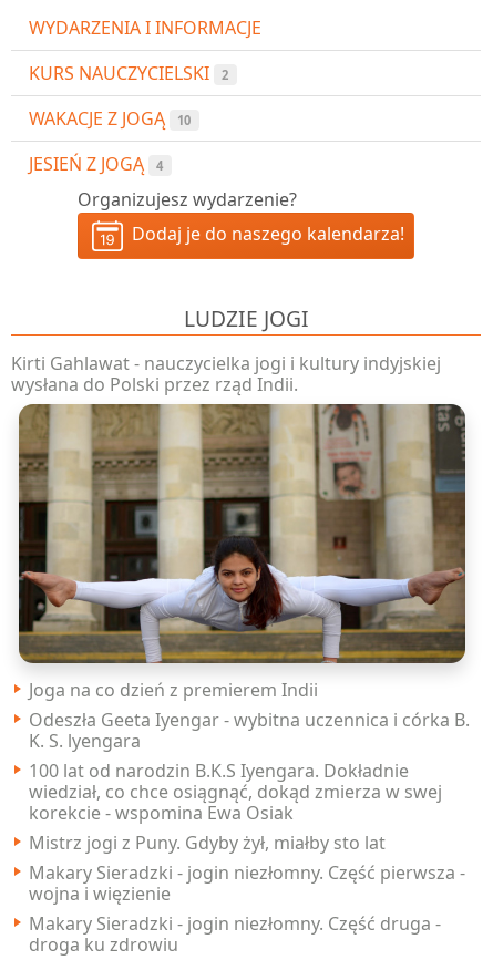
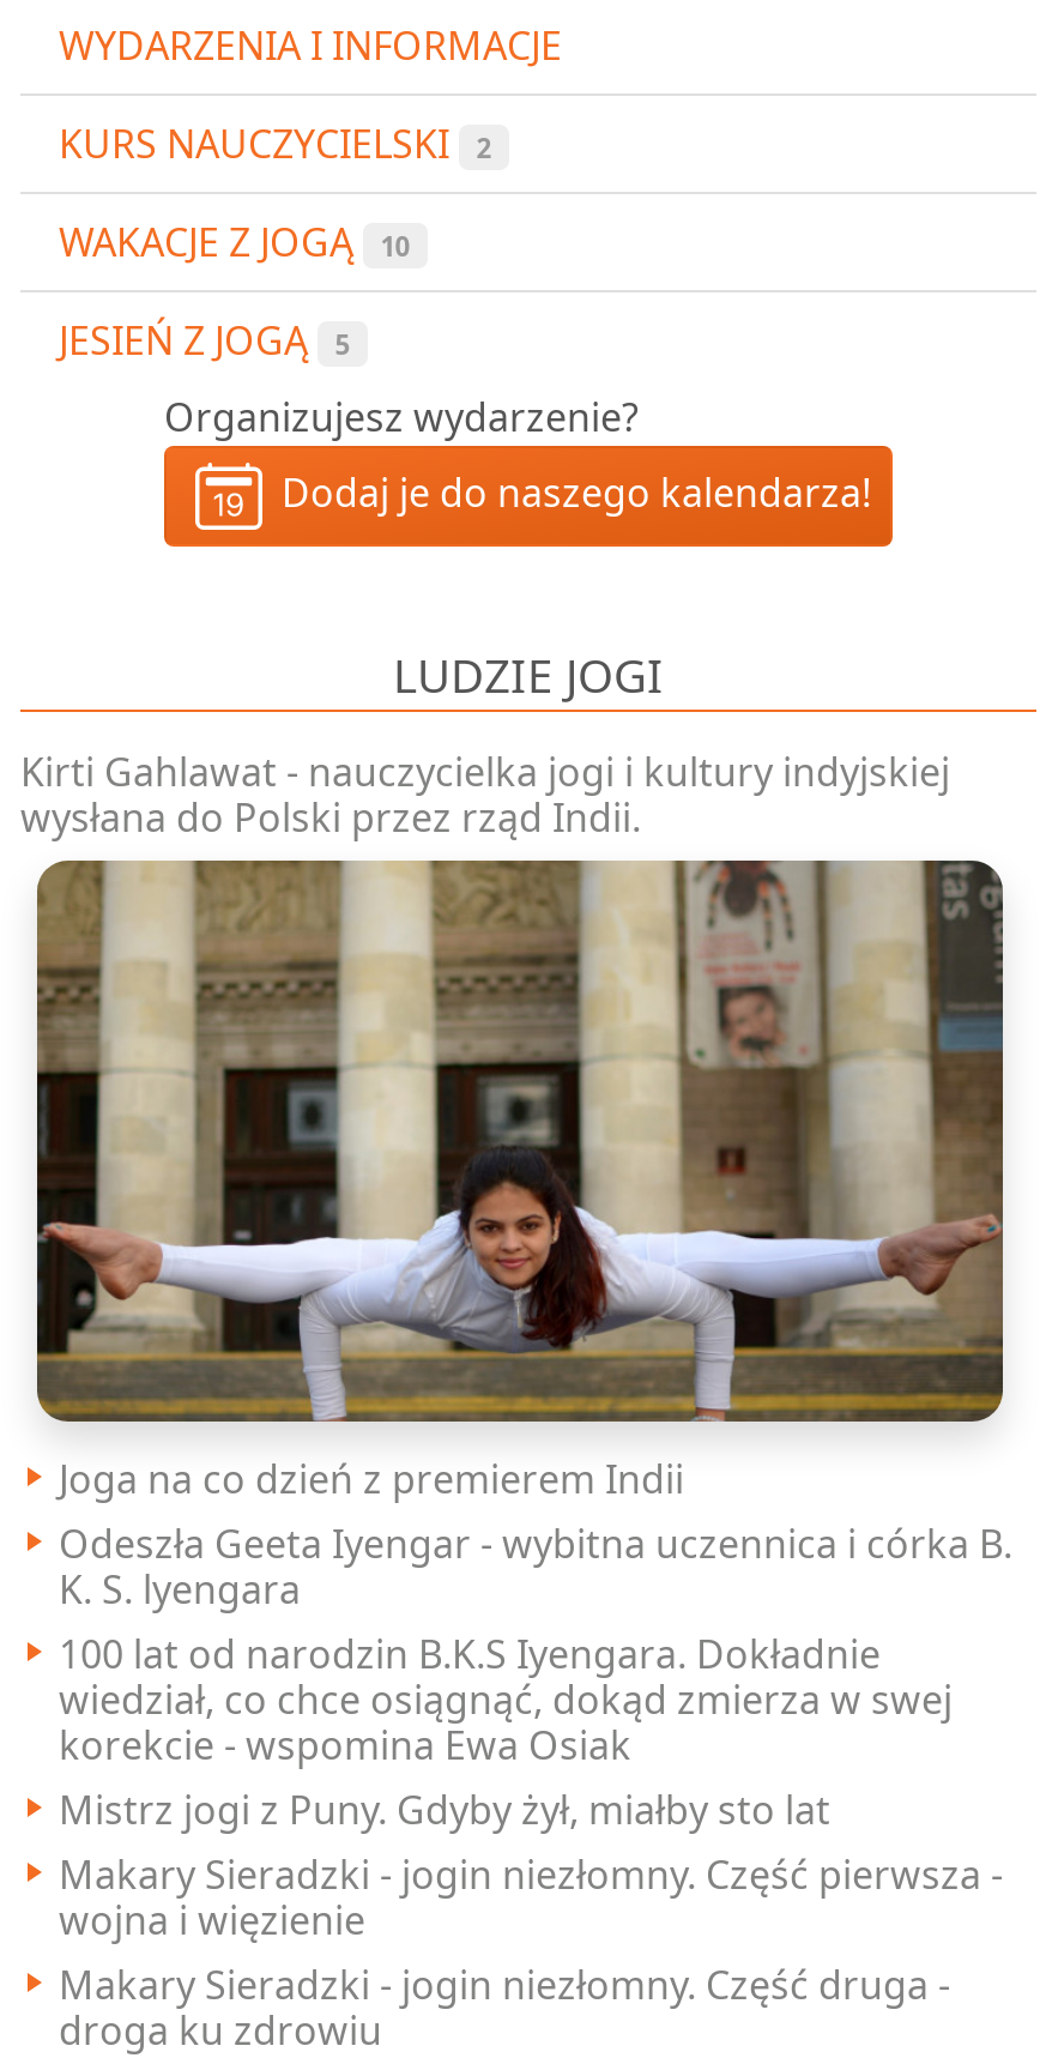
[29,152,163,176] JESIEŃ Z JOGĄ 4 -> [59,315,349,368] JESIEŃ Z JOGĄ 5

